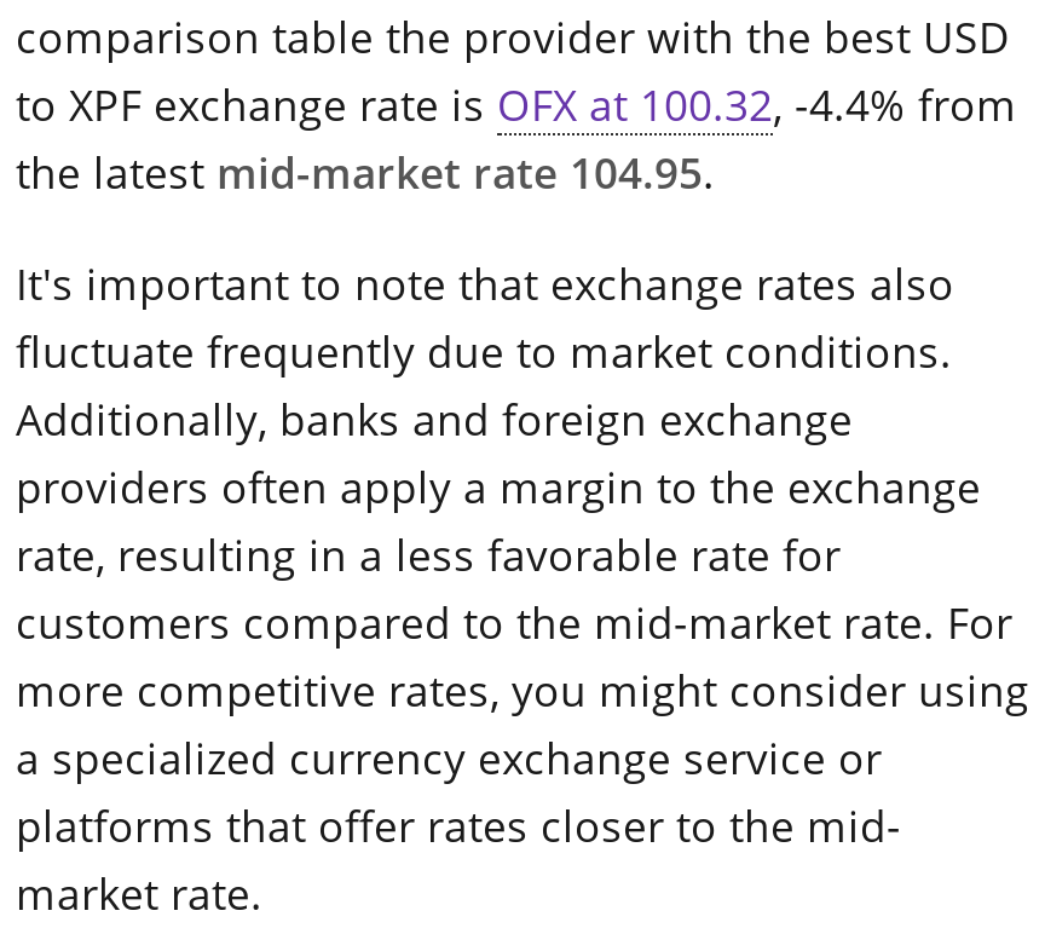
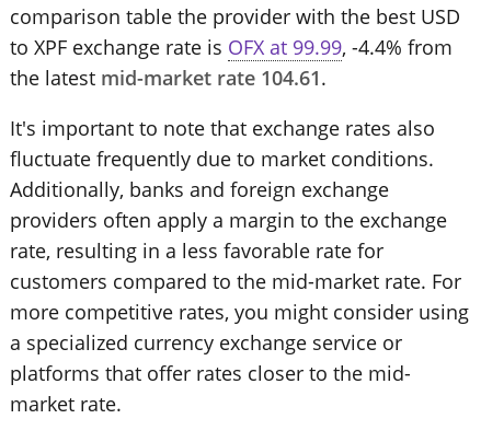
[16,75,1017,133] to XPF exchange rate is OFX at 100.32, -4.4% from -> [10,34,453,60] to XPF exchange rate is OFX at 99.99, -4.4% from
[16,142,715,200] the latest mid-market rate 104.95. -> [10,64,327,91] the latest mid-market rate 104.61.

